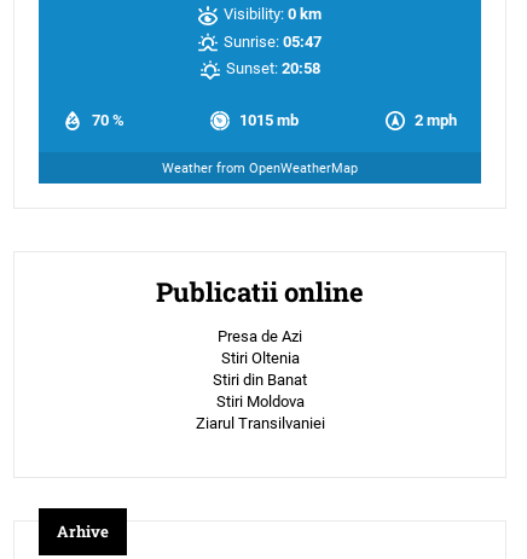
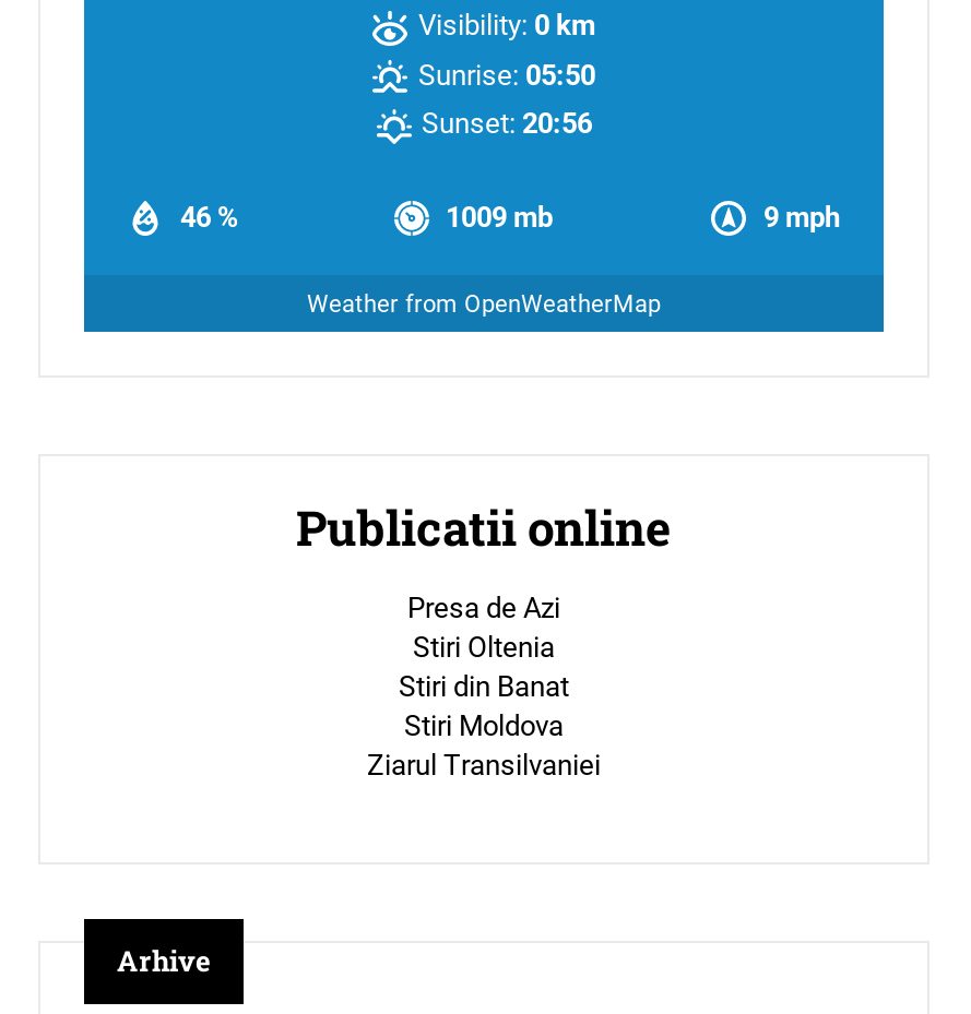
[224,32,322,50] Sunrise: 05:47 -> [418,58,595,91] Sunrise: 05:50
[225,59,320,78] Sunset: 20:58 -> [422,107,592,140] Sunset: 20:56
[92,111,457,129] 70 % | 1015 mb | 2 mph -> [180,200,840,233] 46 % | 1009 mb | 9 mph

